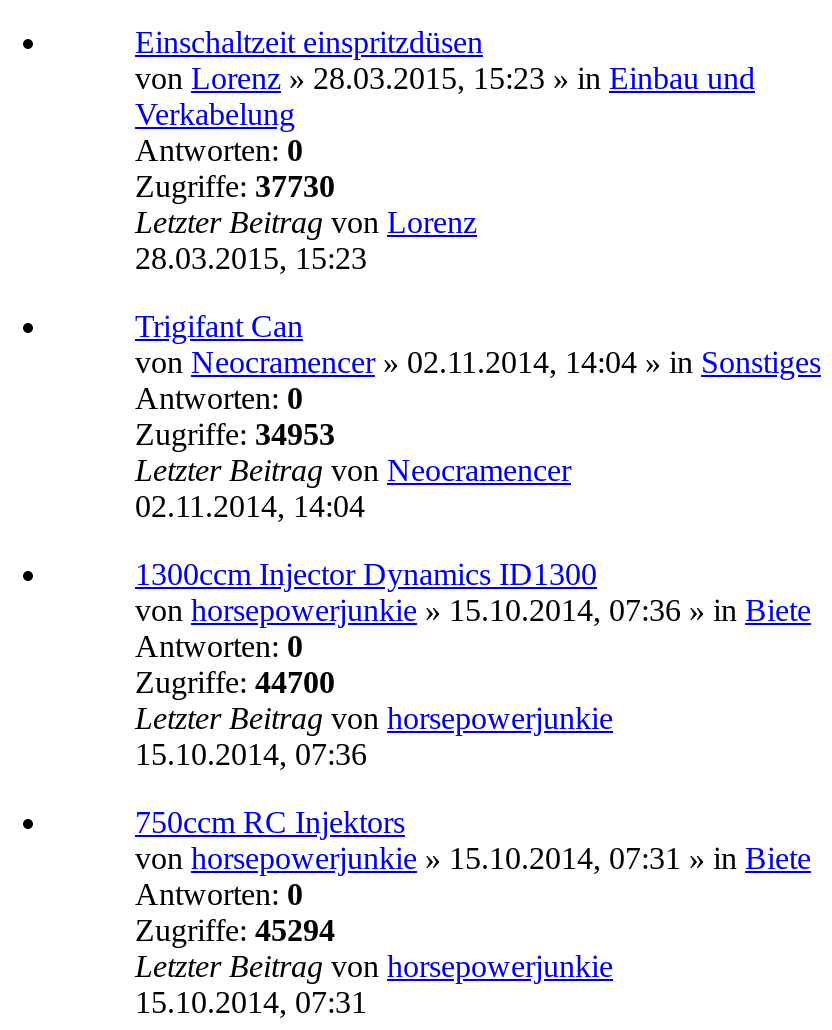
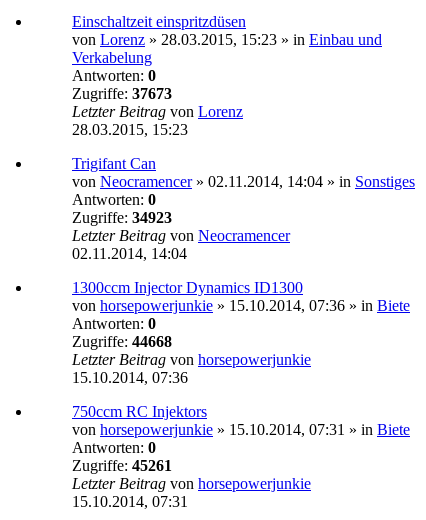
[135,170,335,204] Zugriffe: 37730 -> [72,85,172,102] Zugriffe: 37673
[135,418,335,452] Zugriffe: 34953 -> [72,209,172,226] Zugriffe: 34923
[135,666,335,700] Zugriffe: 44700 -> [72,333,172,350] Zugriffe: 44668
[135,914,335,948] Zugriffe: 45294 -> [72,457,172,474] Zugriffe: 45261

